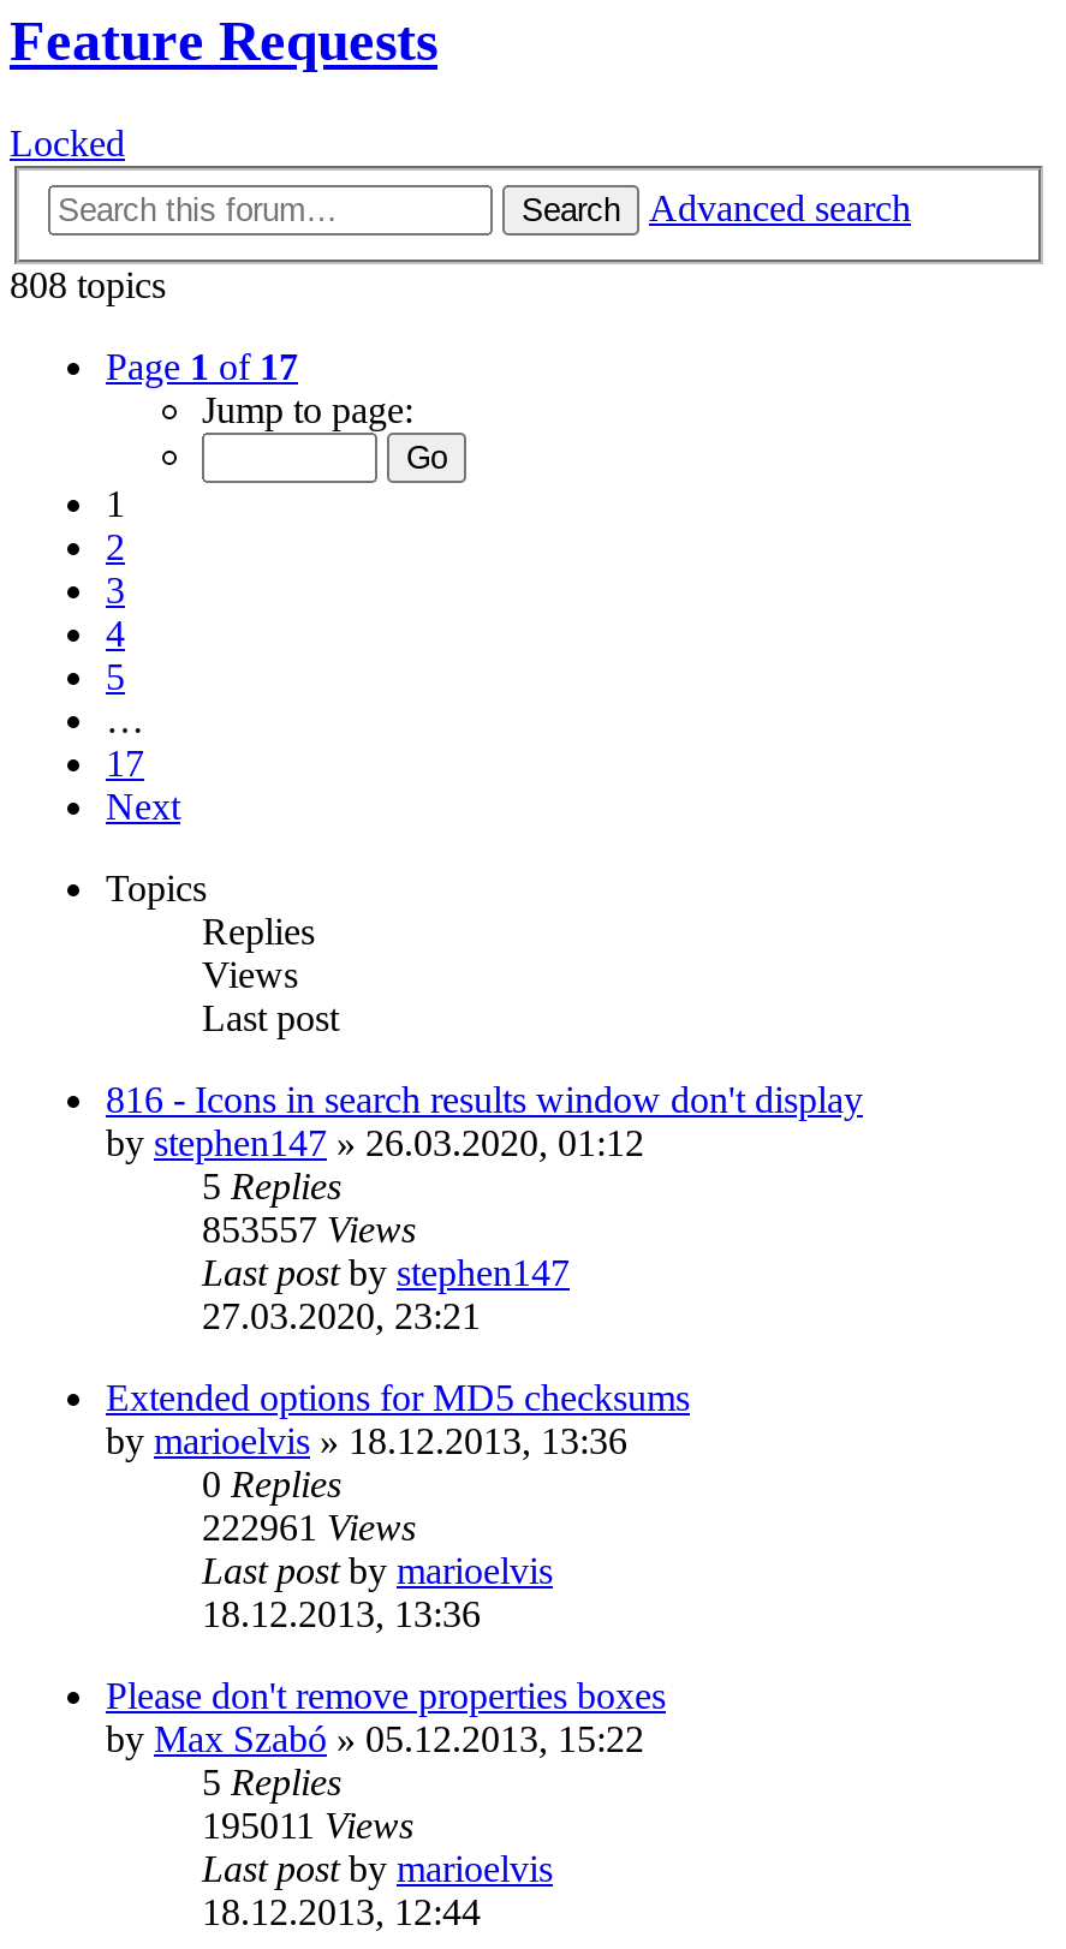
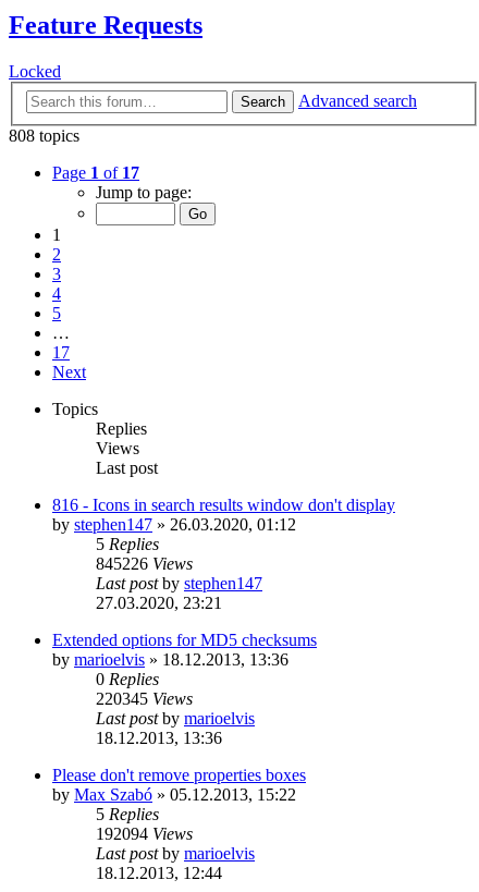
[202,1209,416,1249] 853557 Views -> [96,554,193,573] 845226 Views
[202,1507,416,1547] 222961 Views -> [96,689,193,708] 220345 Views
[202,1805,413,1845] 195011 Views -> [96,824,193,843] 192094 Views

